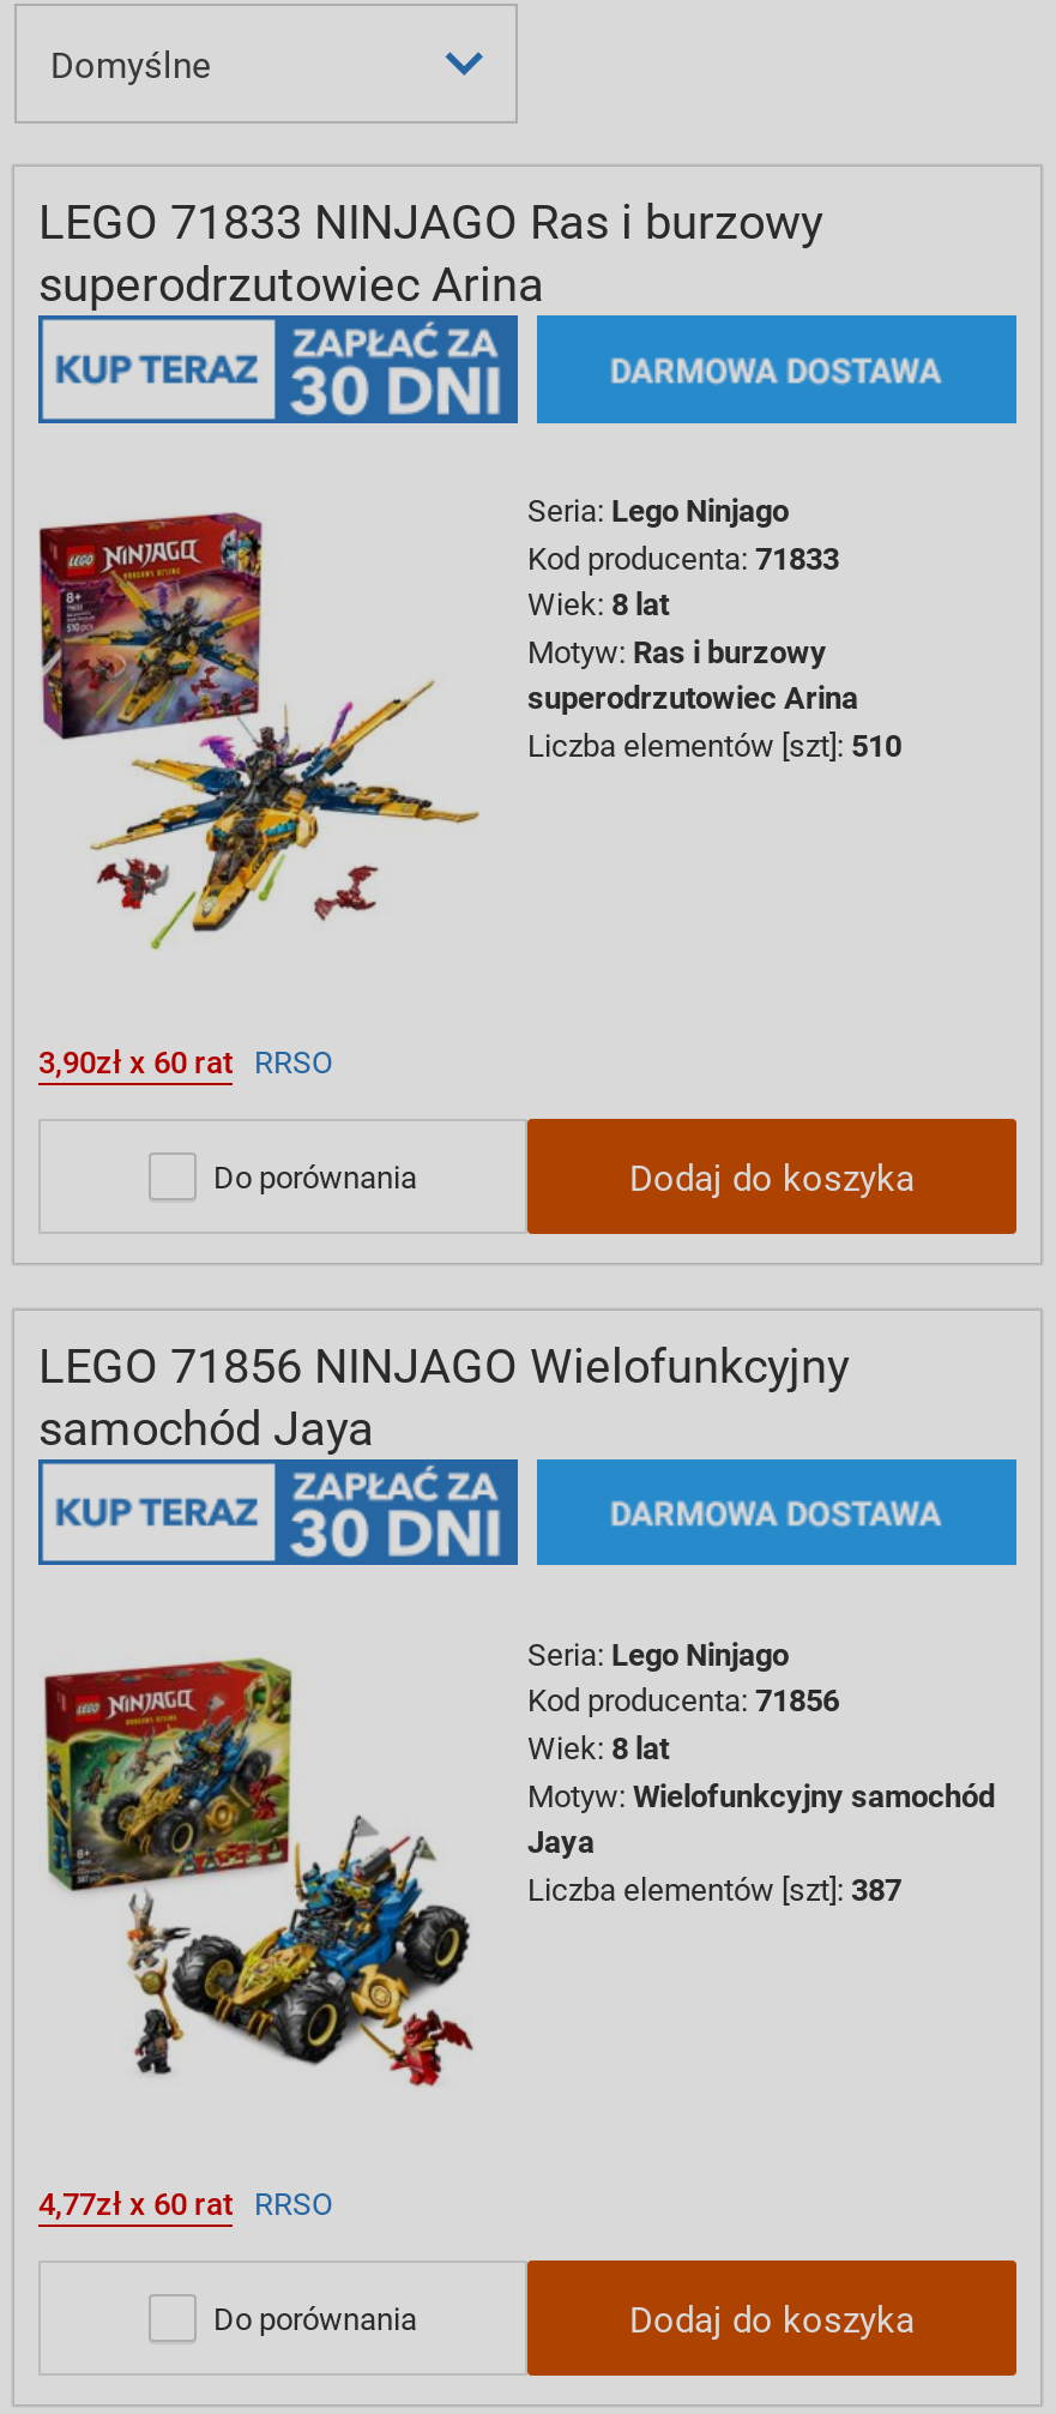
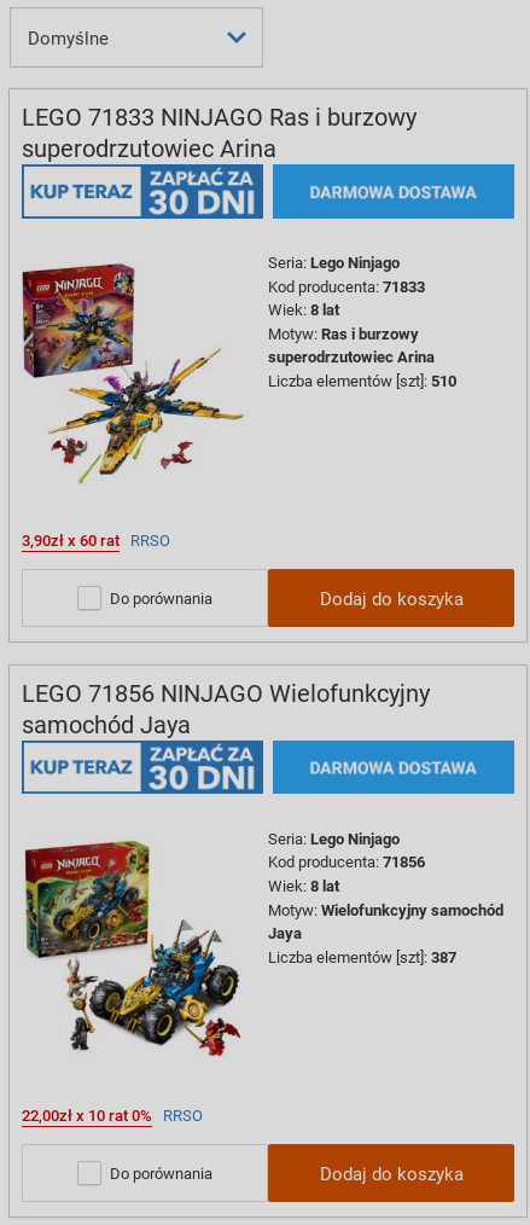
[38,2182,333,2225] 4,77zł x 60 rat RRSO -> [22,1105,203,1126] 22,00zł x 10 rat 0% RRSO

